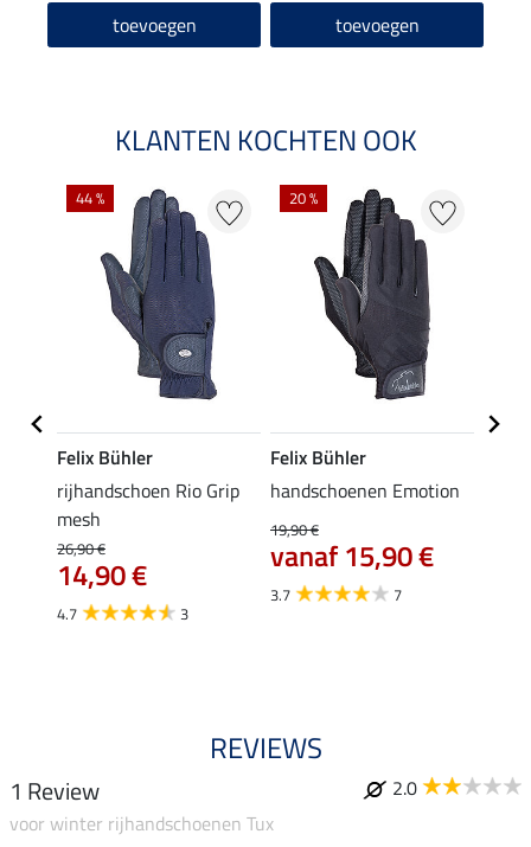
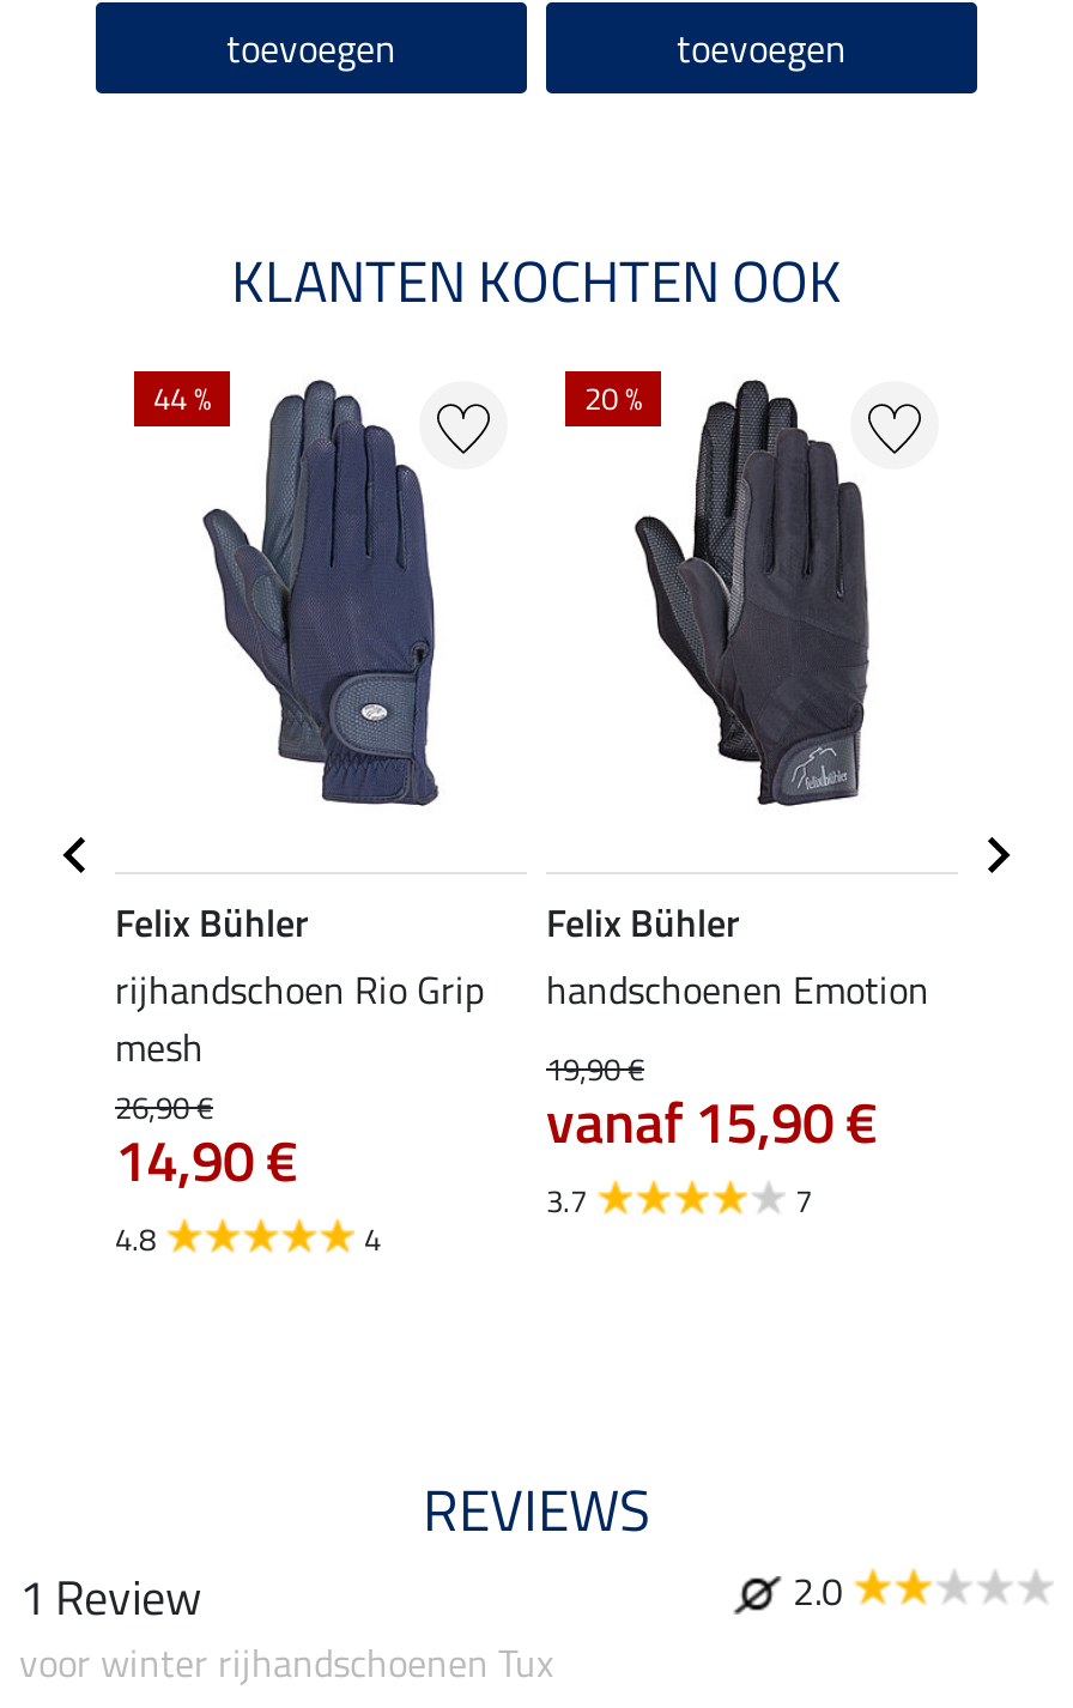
[57,601,77,625] 4.7 -> [115,1214,156,1261] 4.8
[180,601,188,625] 3 -> [364,1214,381,1261] 4

